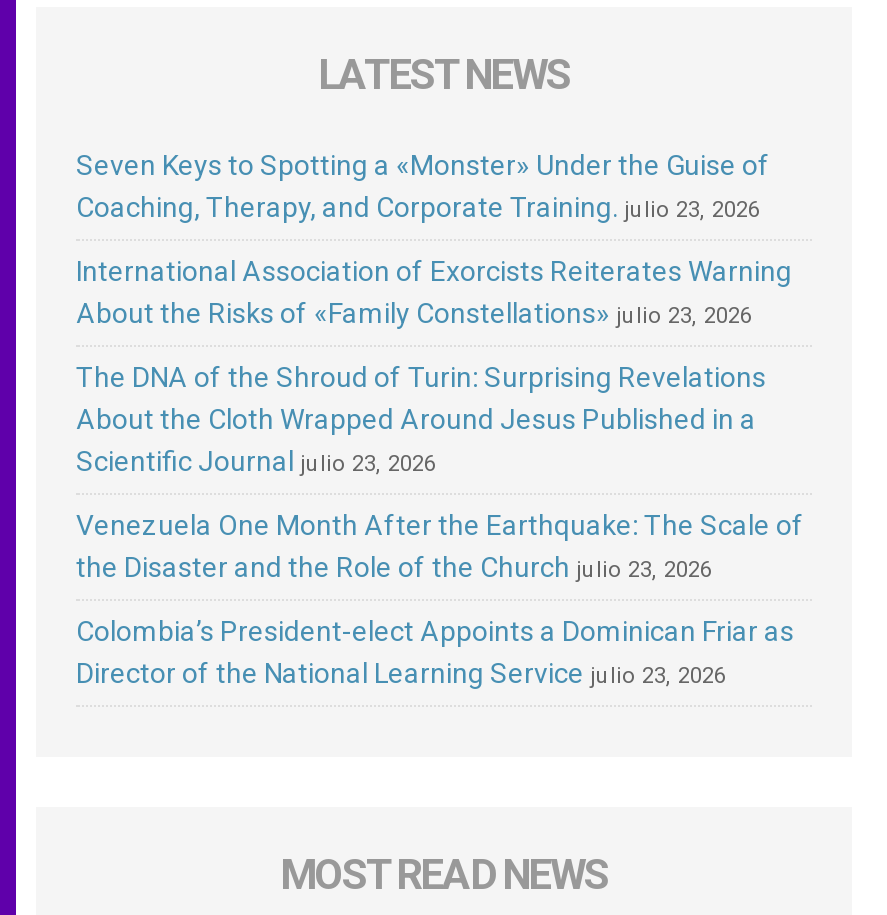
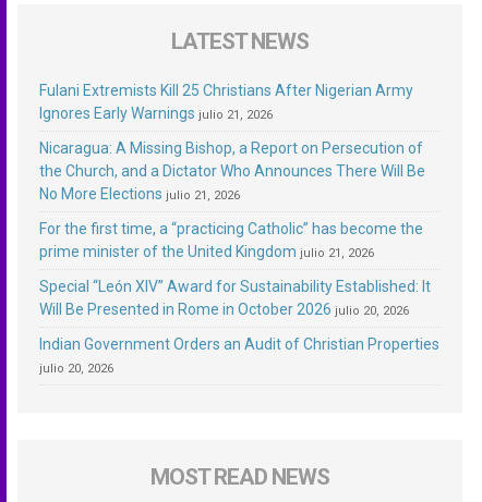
[76,148,804,688] Seven Keys to Spotting a «Monster» Under the Guise of | Coaching, Therapy, and Corporate Training. julio 23, 2026 | International Association of Exorcists Reiterates Warning | About the Risks of «Family Constellations» julio 23, 2026 | The DNA of the Shroud of Turin: Surprising Revelations | About the Cloth Wrapped Around Jesus Published in a | Scientific Journal julio 23, 2026 | Venezuela One Month After the Earthquake: The Scale of | the Disaster and the Role of the Church julio 23, 2026 | Colombia’s President-elect Appoints a Dominican Friar as | Director of the National Learning Service julio 23, 2026 -> [39,81,439,375] Fulani Extremists Kill 25 Christians After Nigerian Army | Ignores Early Warnings julio 21, 2026 | Nicaragua: A Missing Bishop, a Report on Persecution of | the Church, and a Dictator Who Announces There Will Be | No More Elections julio 21, 2026 | For the first time, a “practicing Catholic” has become the | prime minister of the United Kingdom julio 21, 2026 | Special “León XIV” Award for Sustainability Established: It | Will Be Presented in Rome in October 2026 julio 20, 2026 | Indian Government Orders an Audit of Christian Properties | julio 20, 2026

